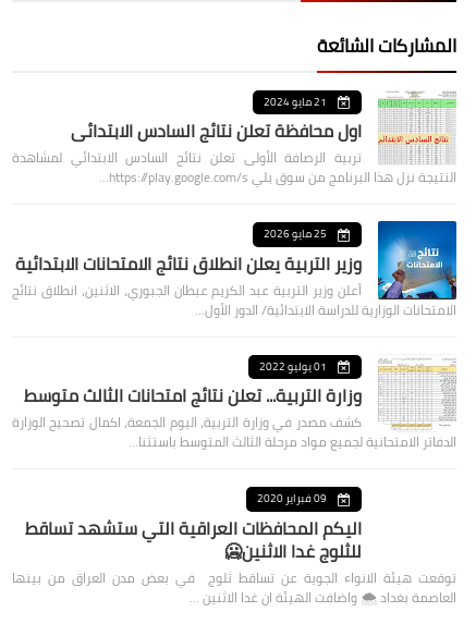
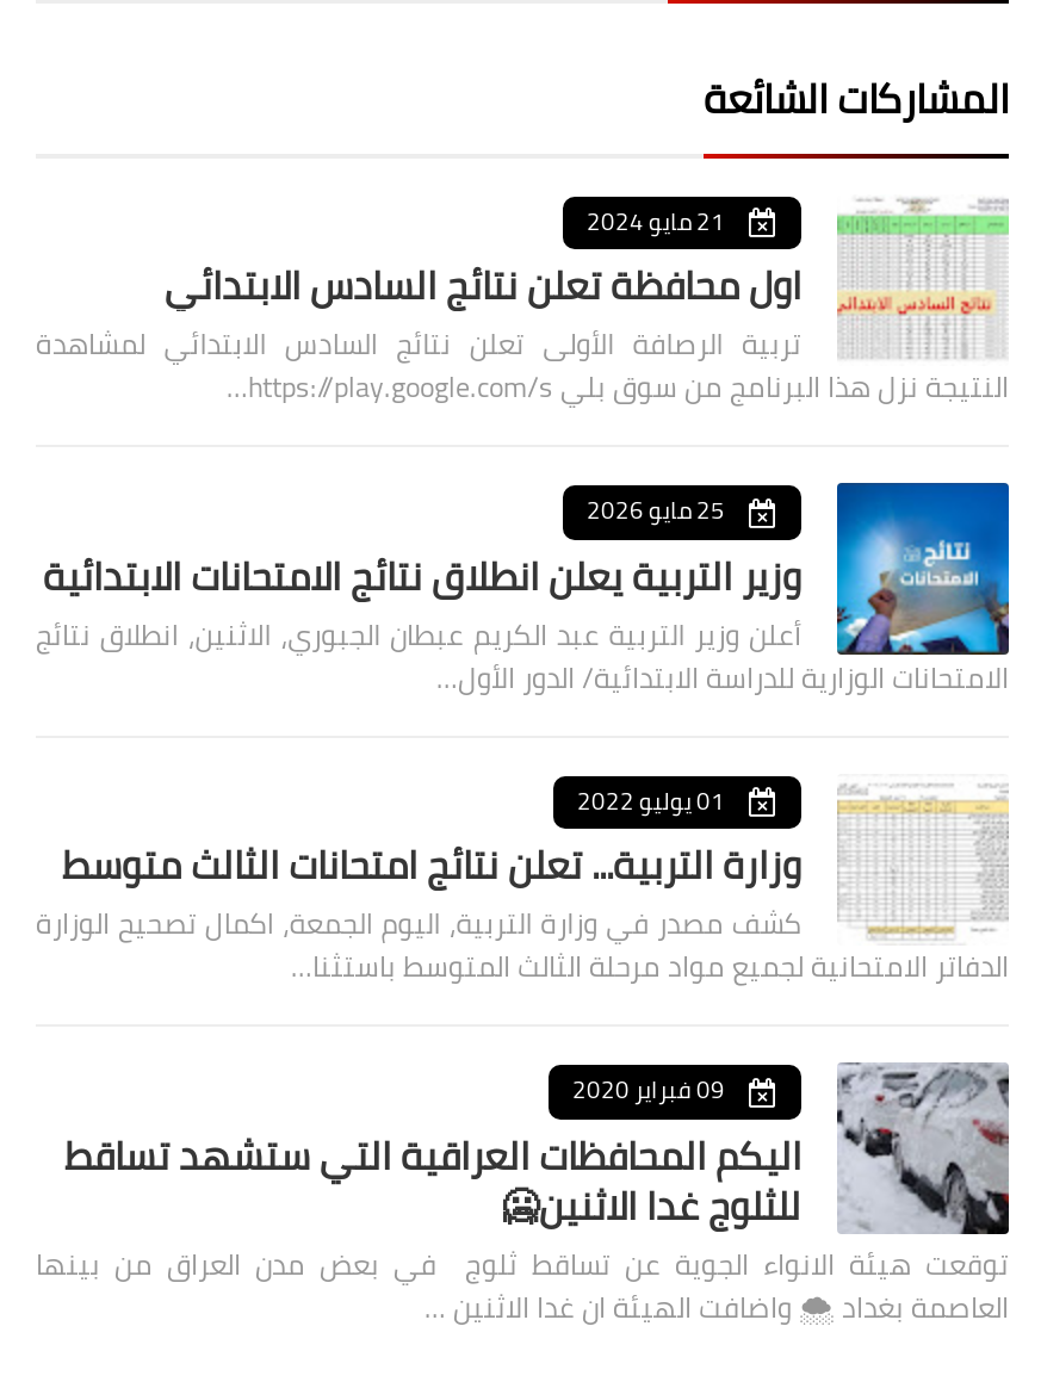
none -> [835,1060,1011,1229] [image]

